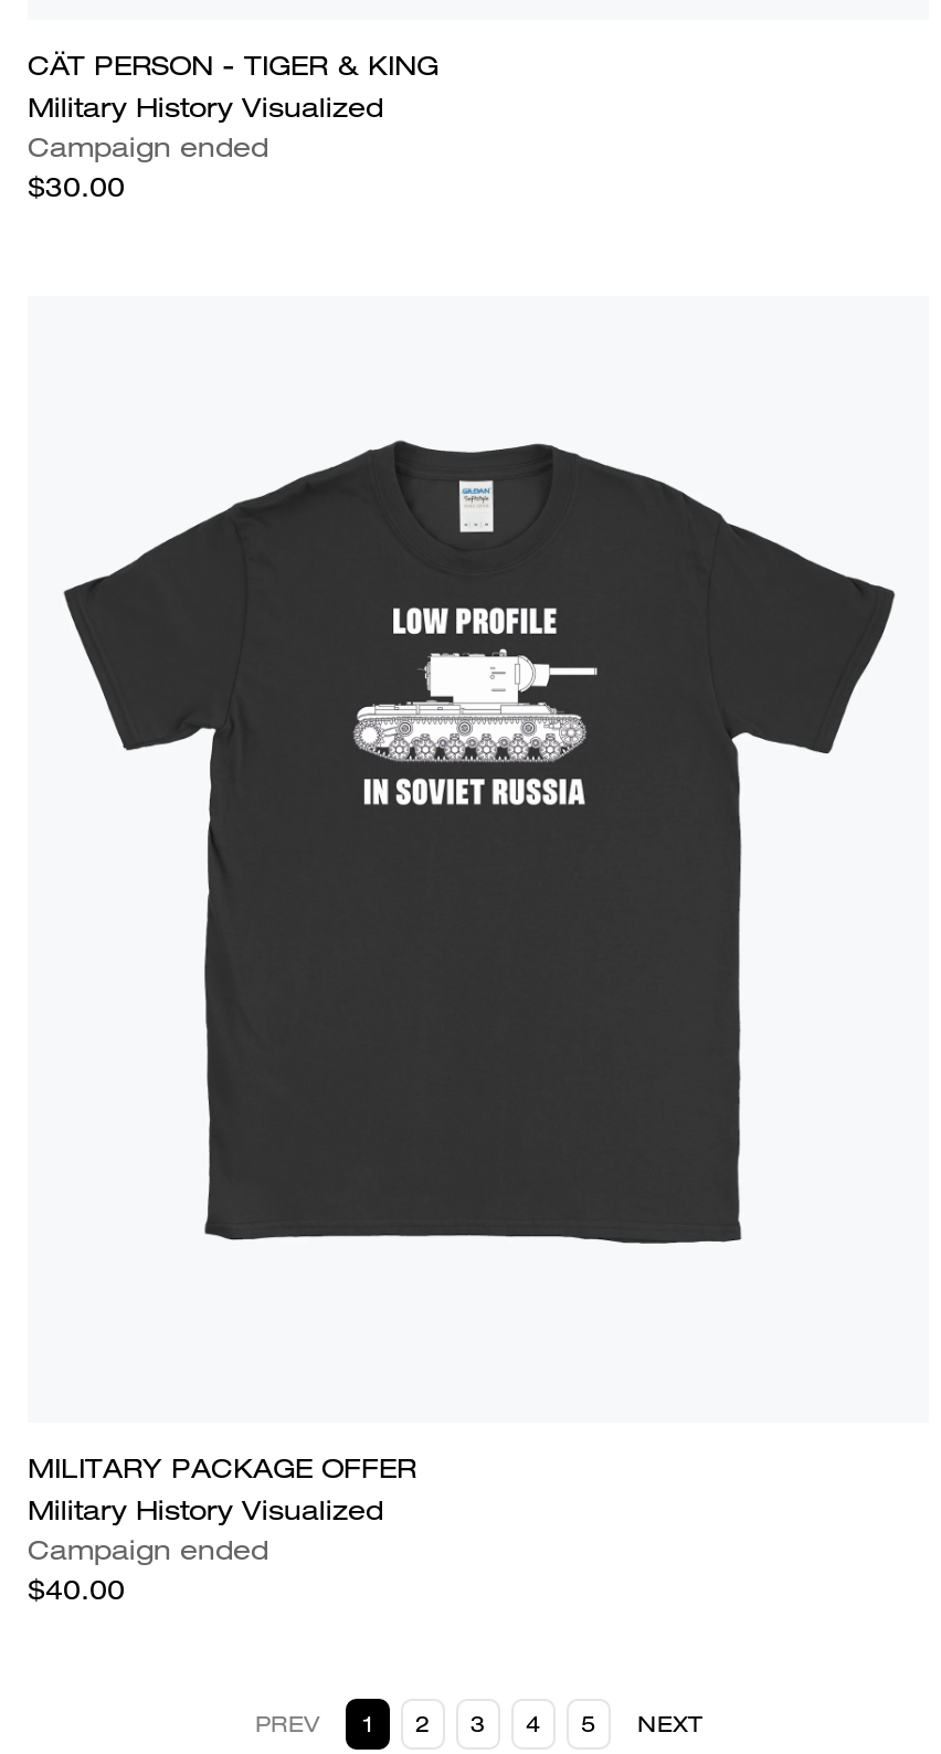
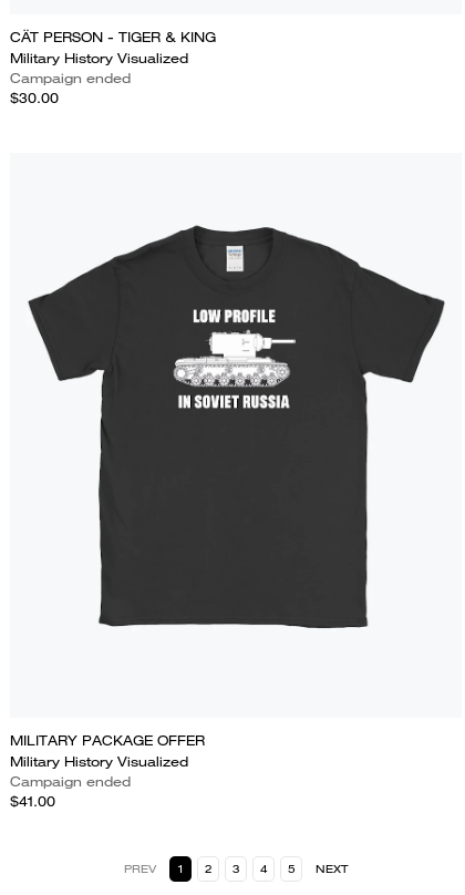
[28,1571,125,1608] $40.00 -> [10,792,55,811] $41.00

